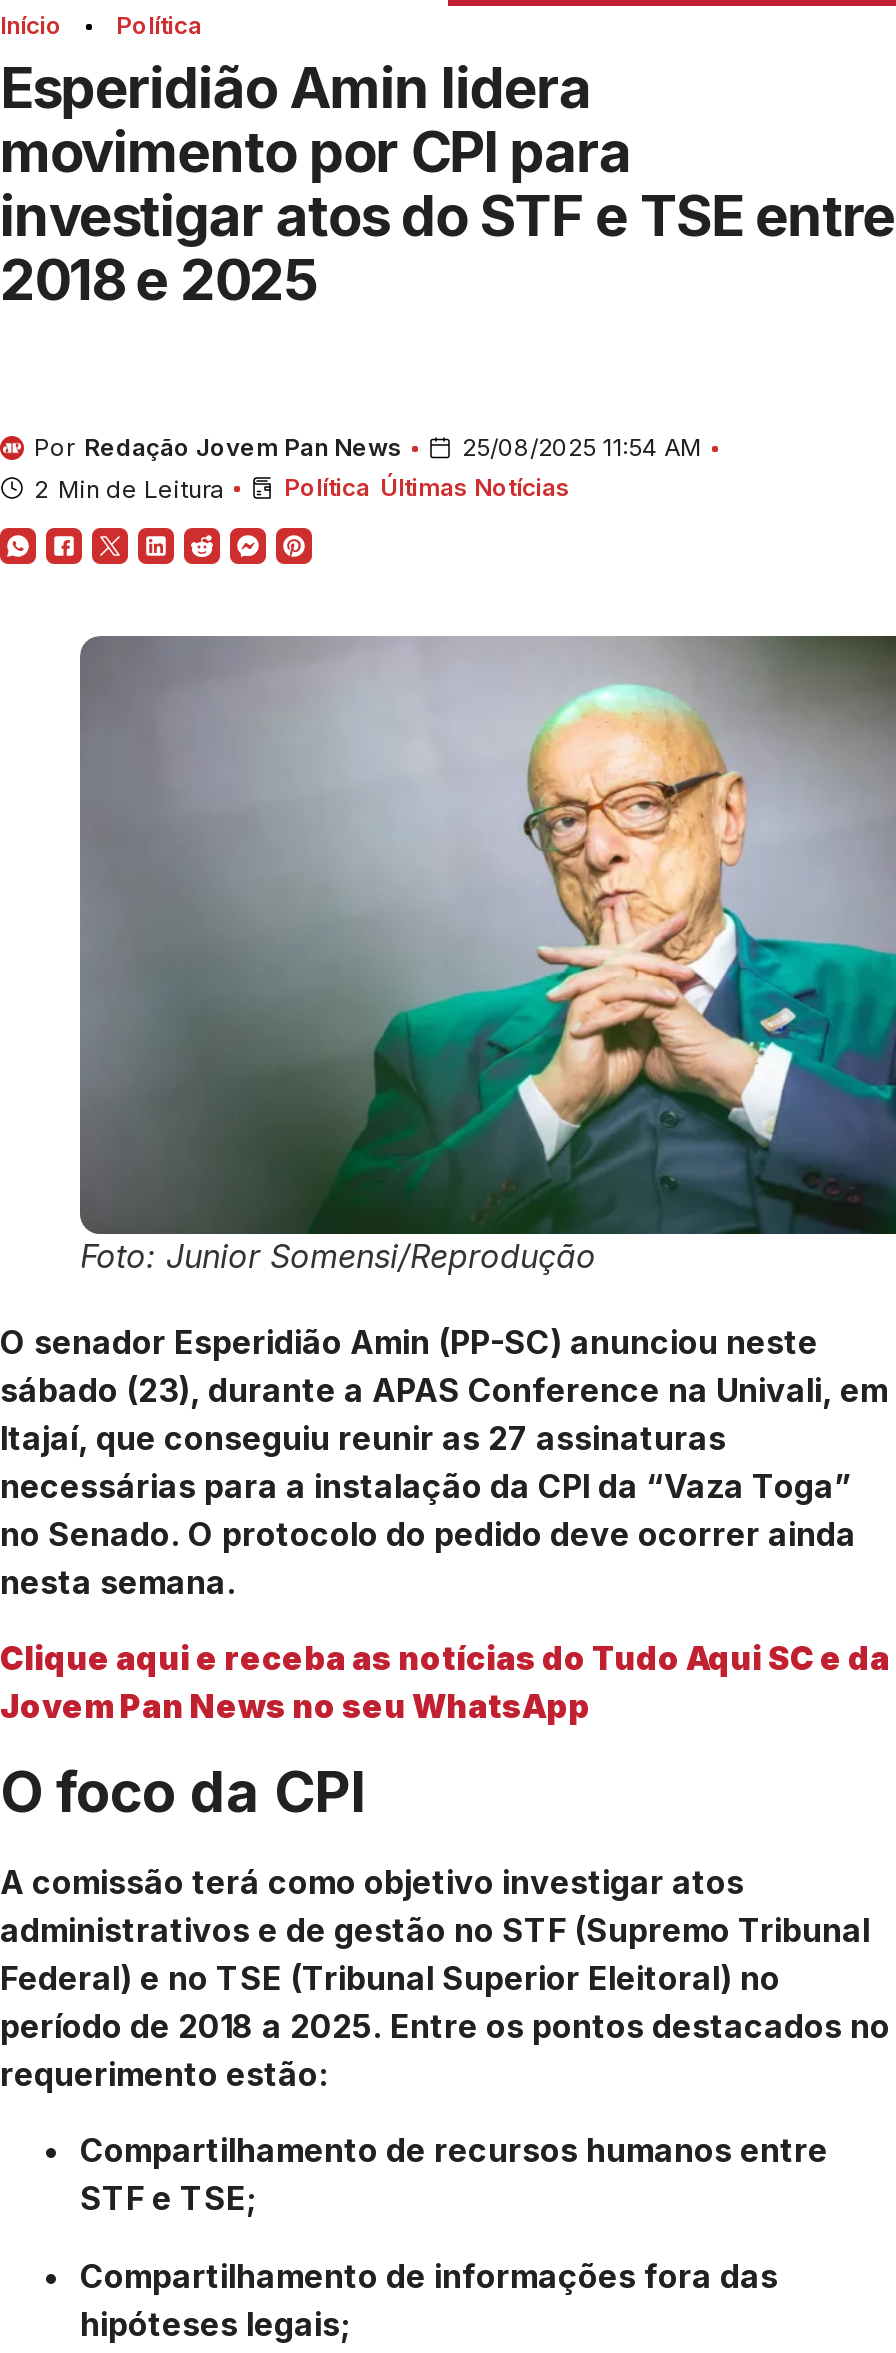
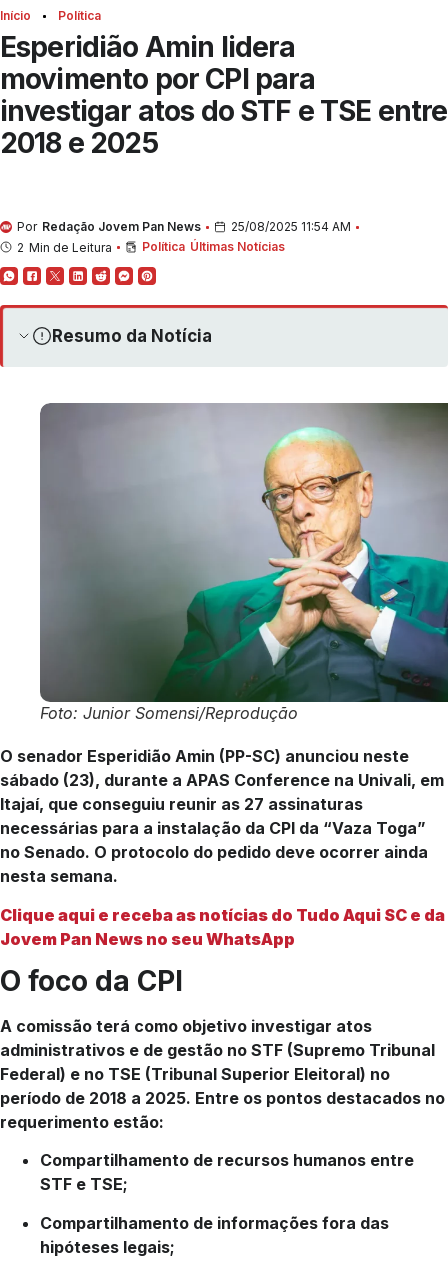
none -> [52,326,212,346] Resumo da Notícia

